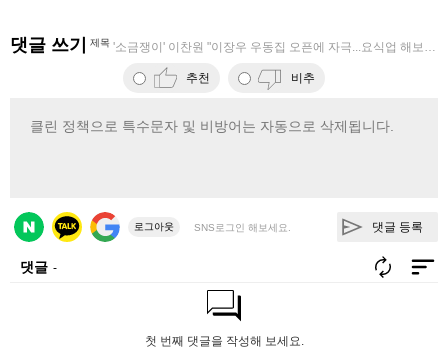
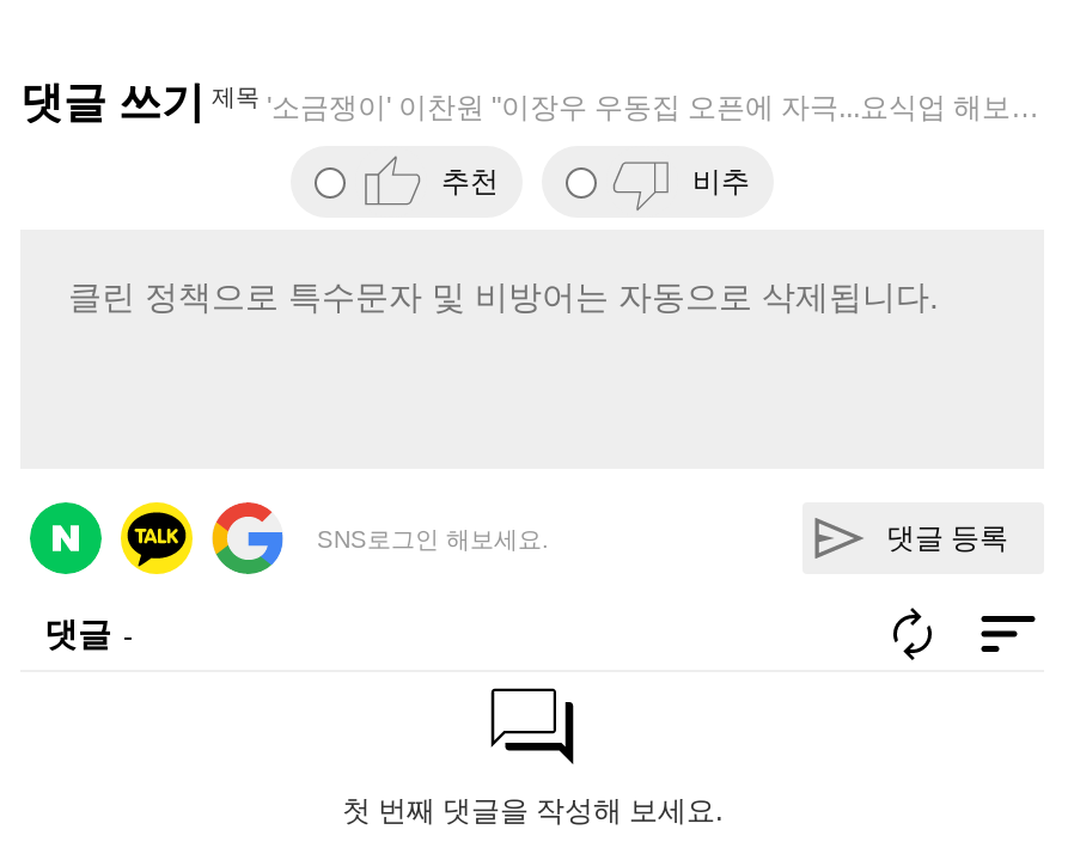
[134,221,174,232] 로그아웃 -> none

